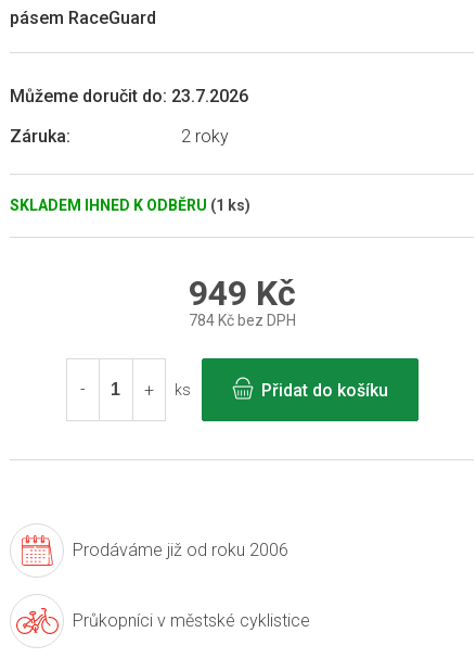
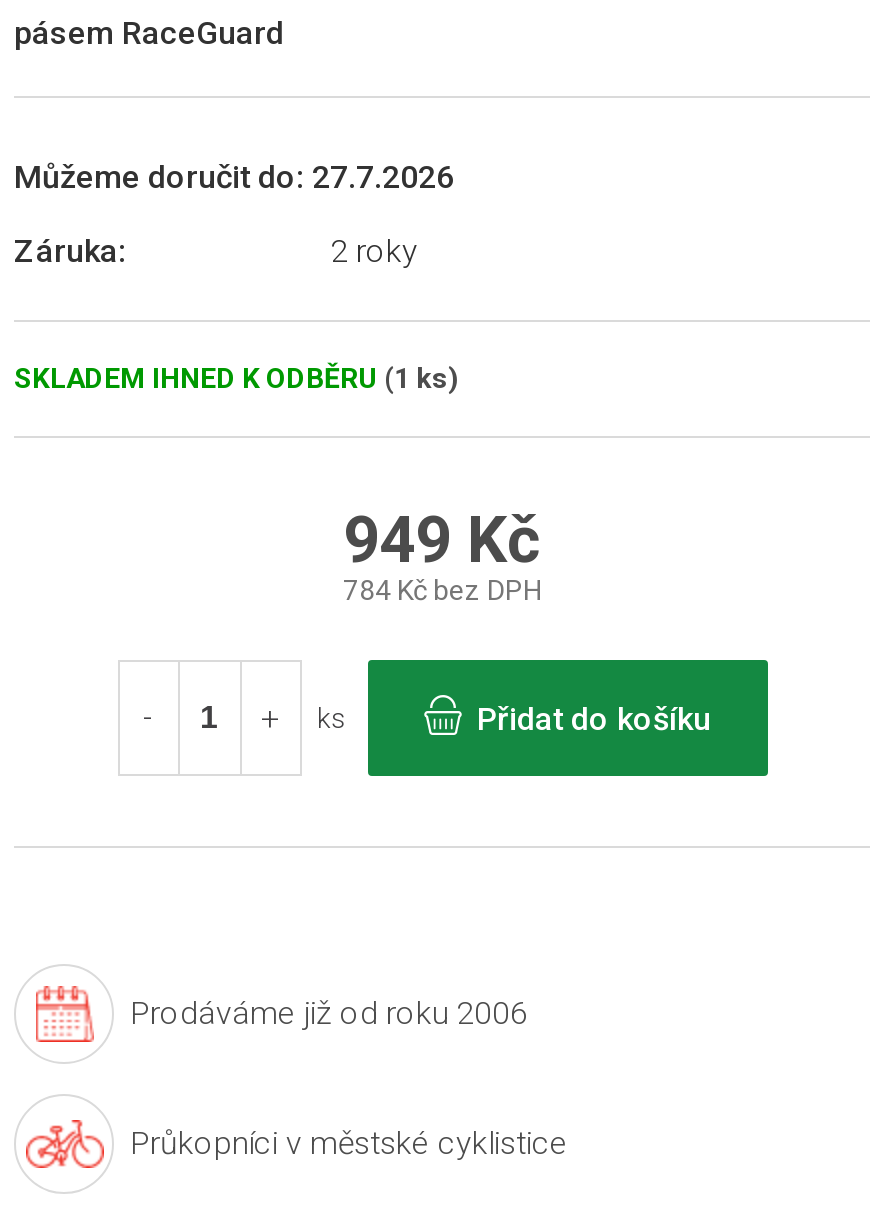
[10,86,248,107] Můžeme doručit do: 23.7.2026 -> [14,158,454,196] Můžeme doručit do: 27.7.2026

